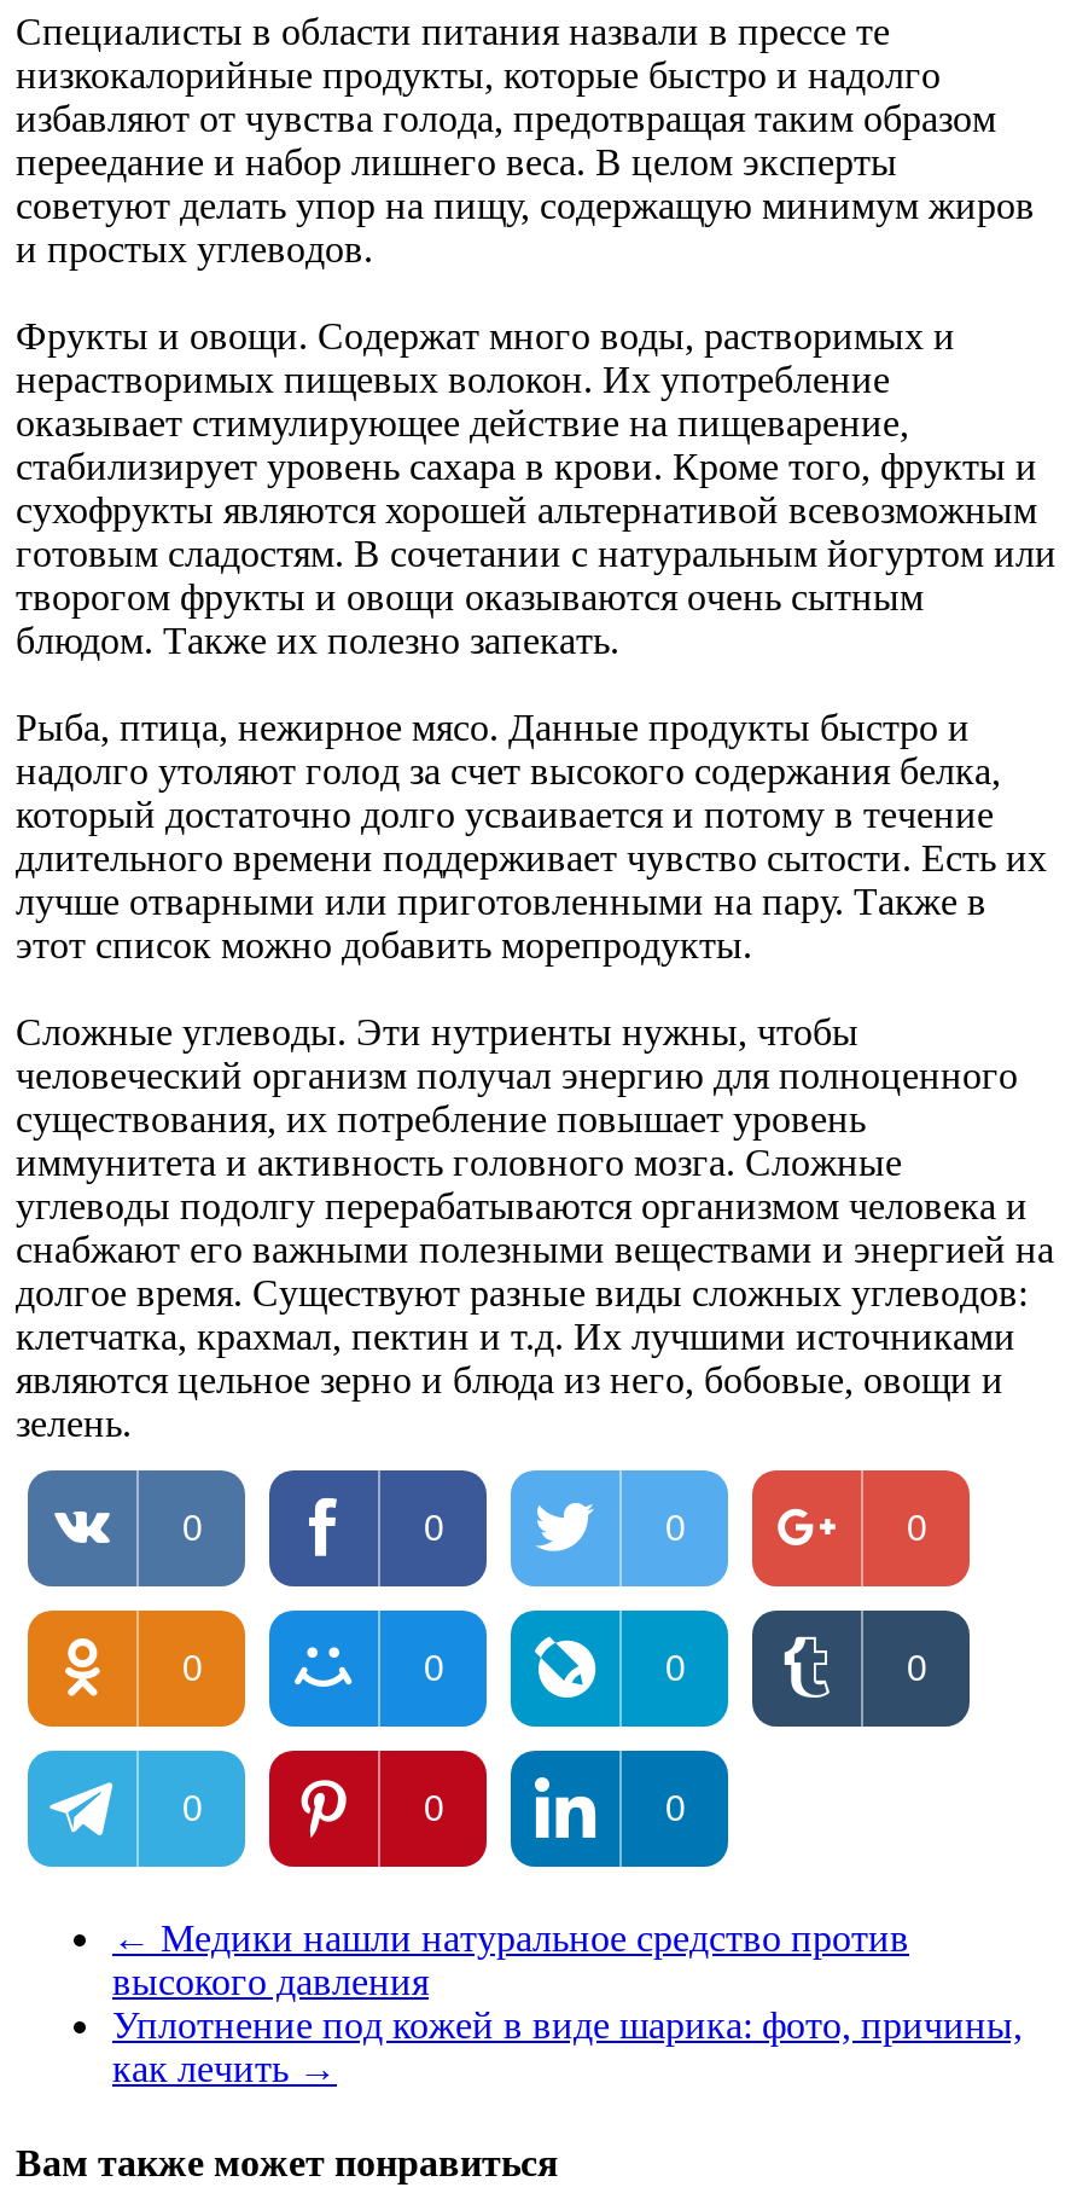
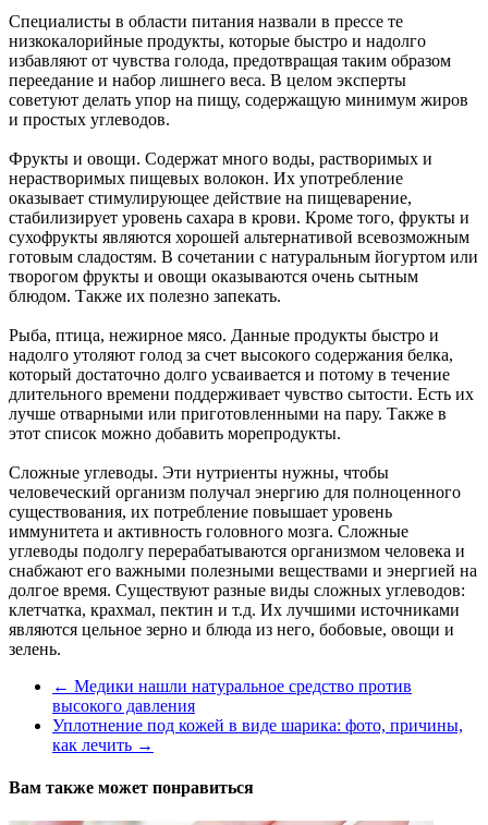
[182,1505,926,1827] 0 | 0 | 0 | 0 | 0 | 0 | 0 | 0 | 0 | 0 | 0 -> none

